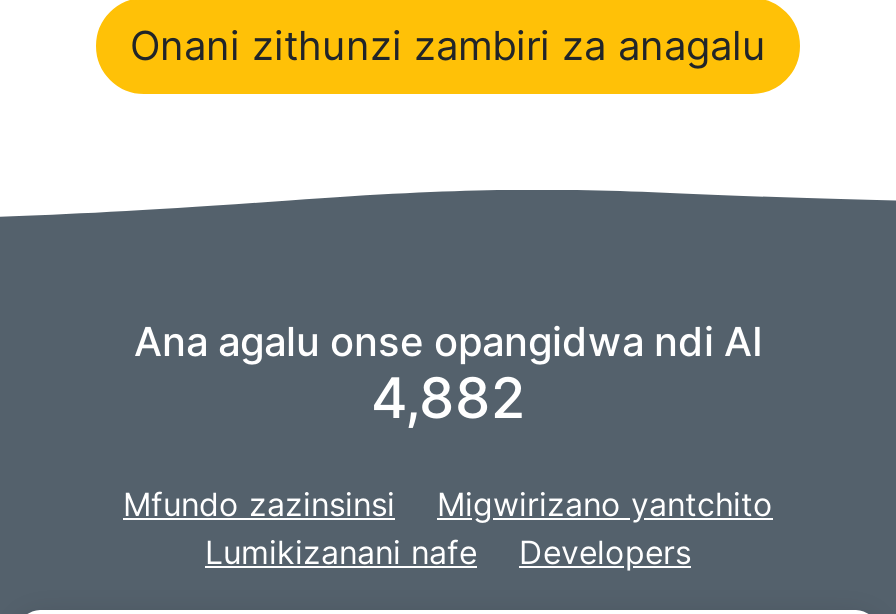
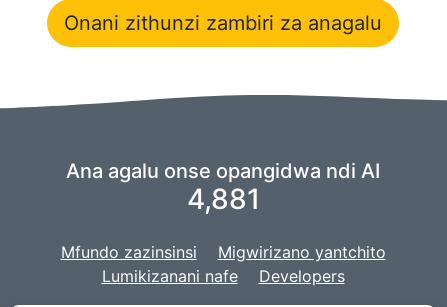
[371,363,525,431] 4,882 -> [186,182,259,216] 4,881

